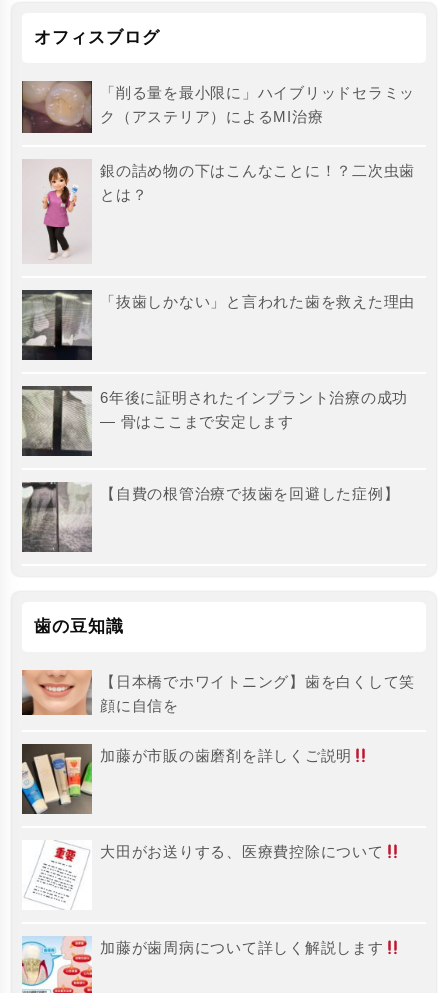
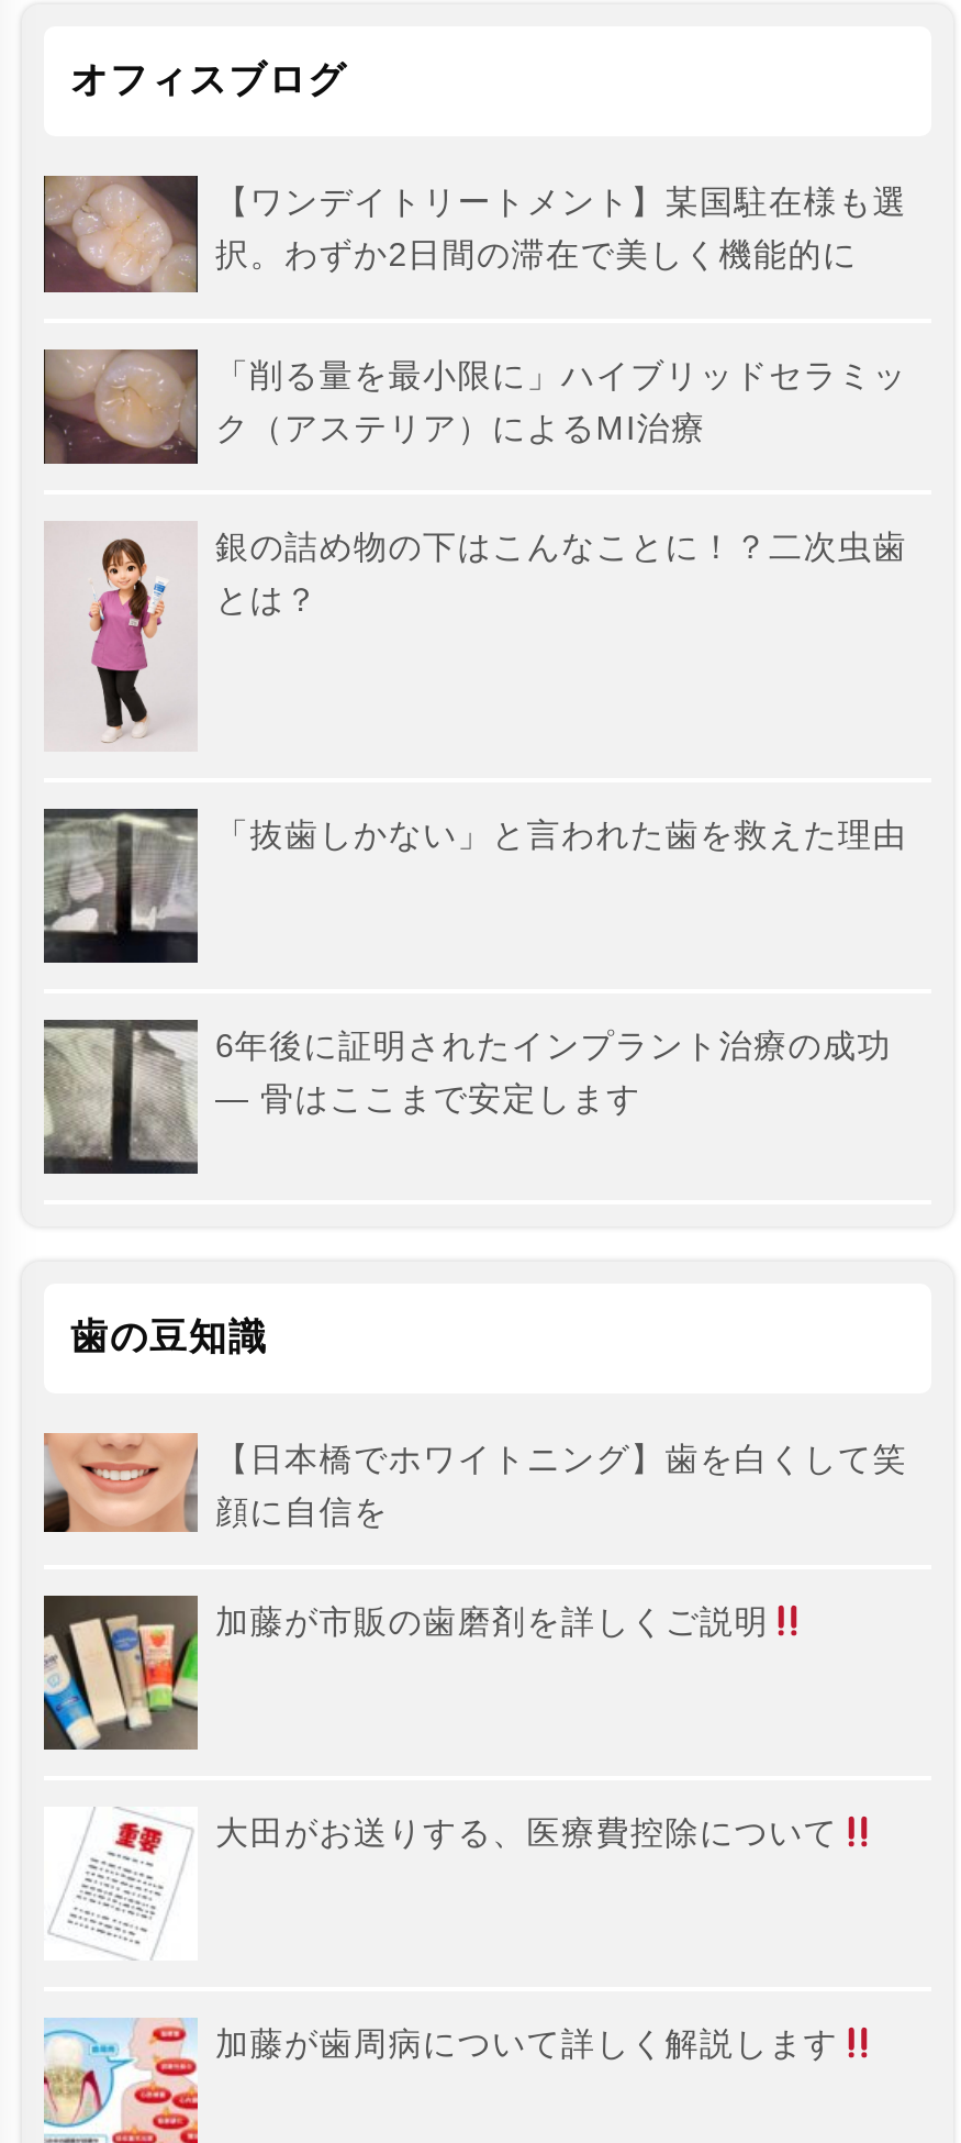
none -> [44,176,907,295] [image] | 【ワンデイトリートメント】某国駐在様も選 | 択。わずか2日間の滞在で美しく機能的に
moved [21,80,415,430] -> [42,347,907,1118]: [image] | 「削る量を最小限に」ハイブリッドセラミッ | ク（アステリア）によるMI治療 | 銀の詰め物の下はこんなことに！？二次虫歯 | とは？ | 「抜歯しかない」と言われた歯を救えた理由 | 6年後に証明されたインプラント治療の成功 | ― 骨はここまで安定します
[21,482,399,553] [image] | 【自費の根管治療で抜歯を回避した症例】 -> none

